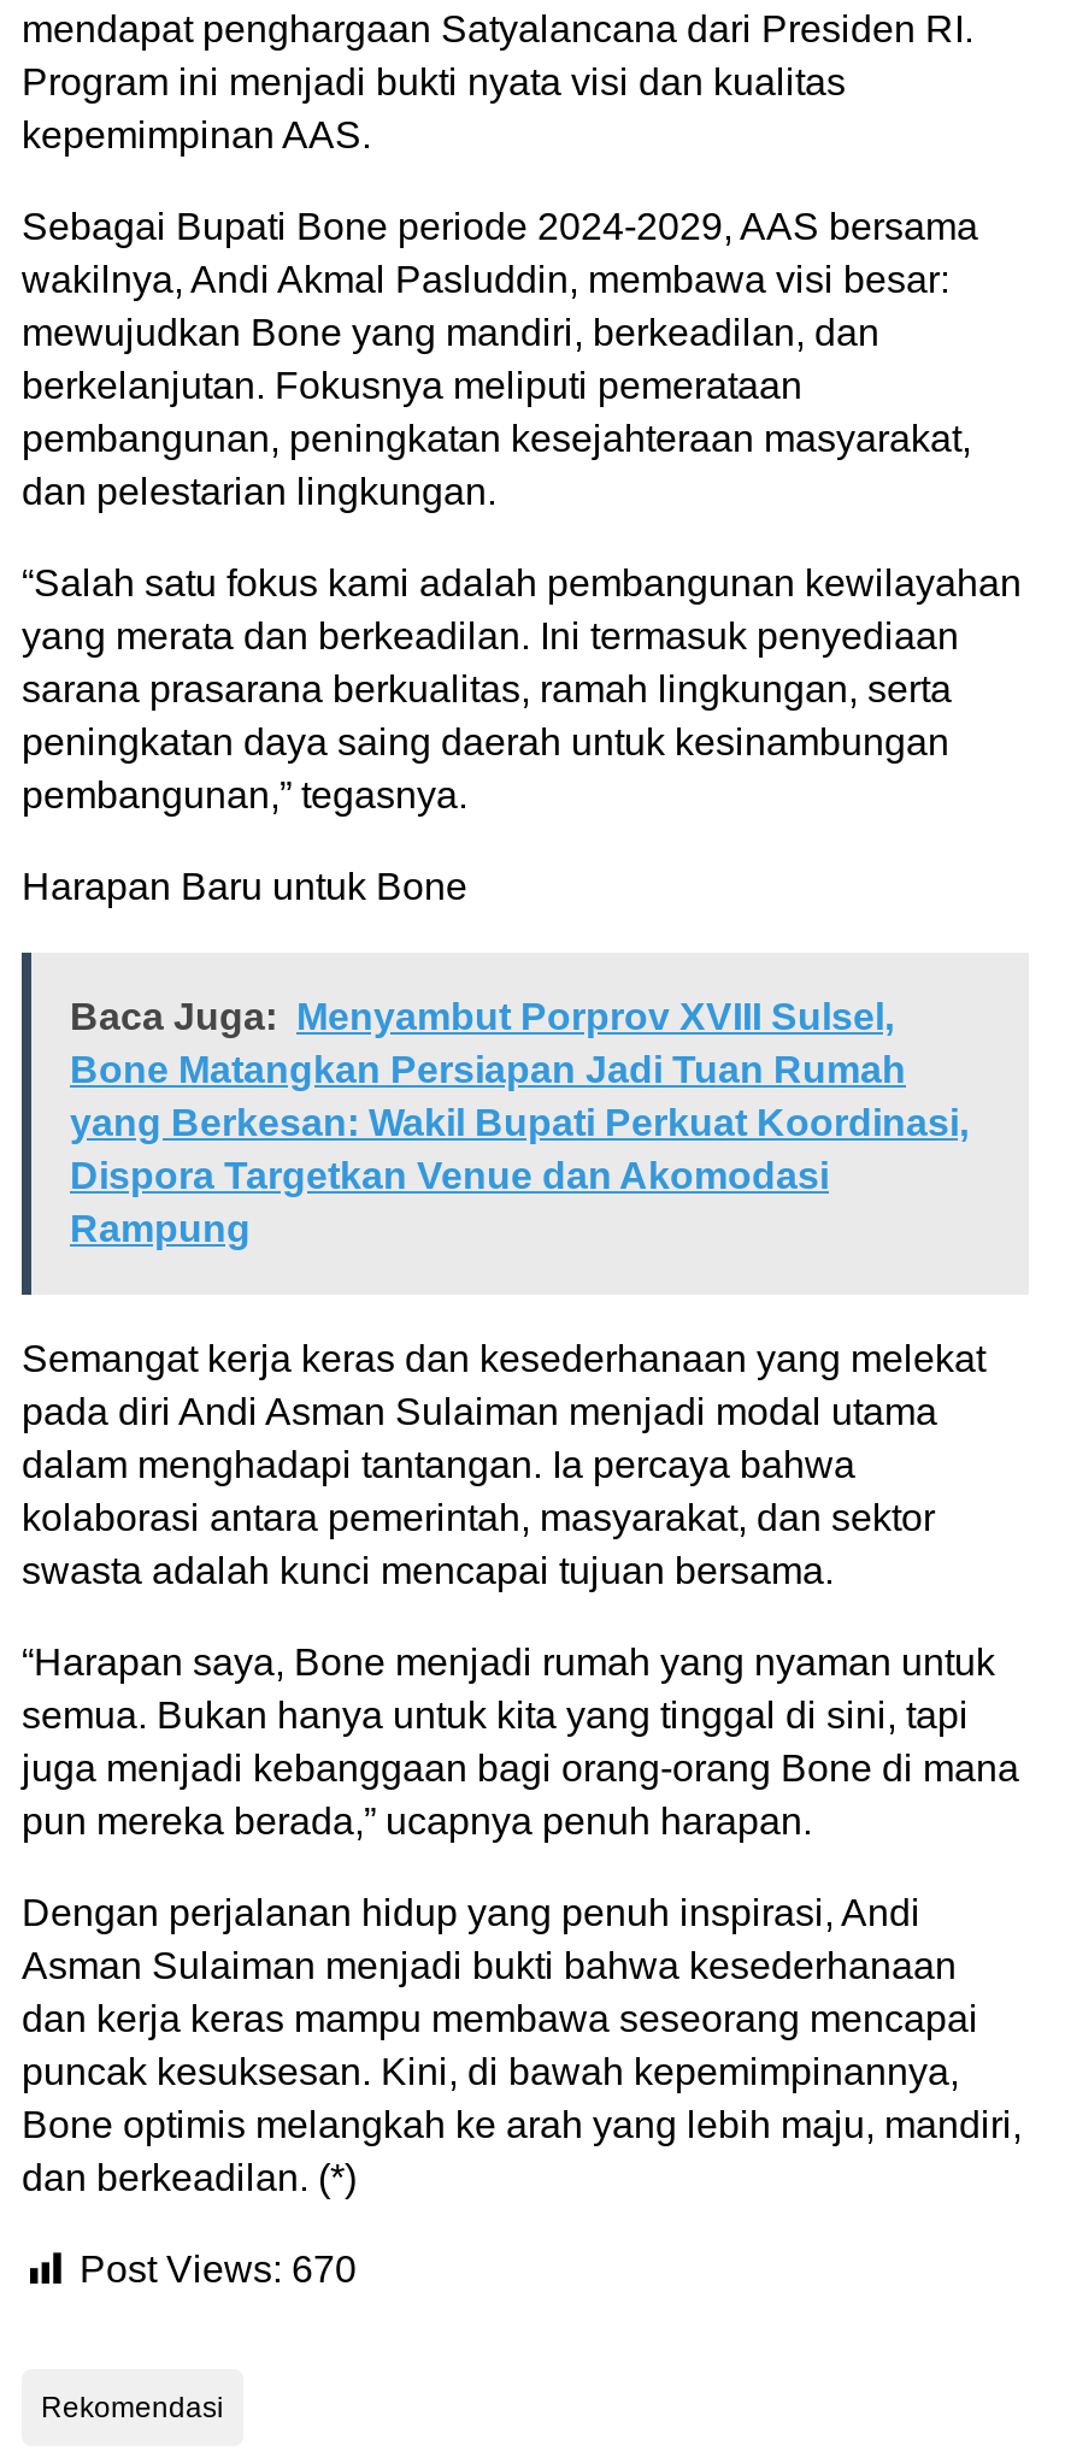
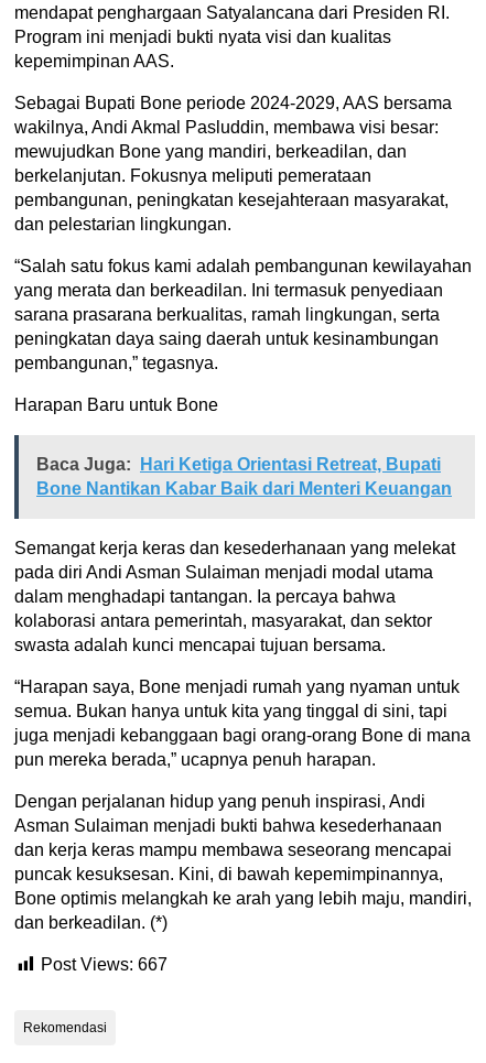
[70,996,969,1249] Baca Juga: Menyambut Porprov XVIII Sulsel, | Bone Matangkan Persiapan Jadi Tuan Rumah | yang Berkesan: Wakil Bupati Perkuat Koordinasi, | Dispora Targetkan Venue dan Akomodasi | Rampung -> [36,455,452,498] Baca Juga: Hari Ketiga Orientasi Retreat, Bupati | Bone Nantikan Kabar Baik dari Menteri Keuangan
[80,2249,357,2290] Post Views: 670 -> [41,956,168,974] Post Views: 667

